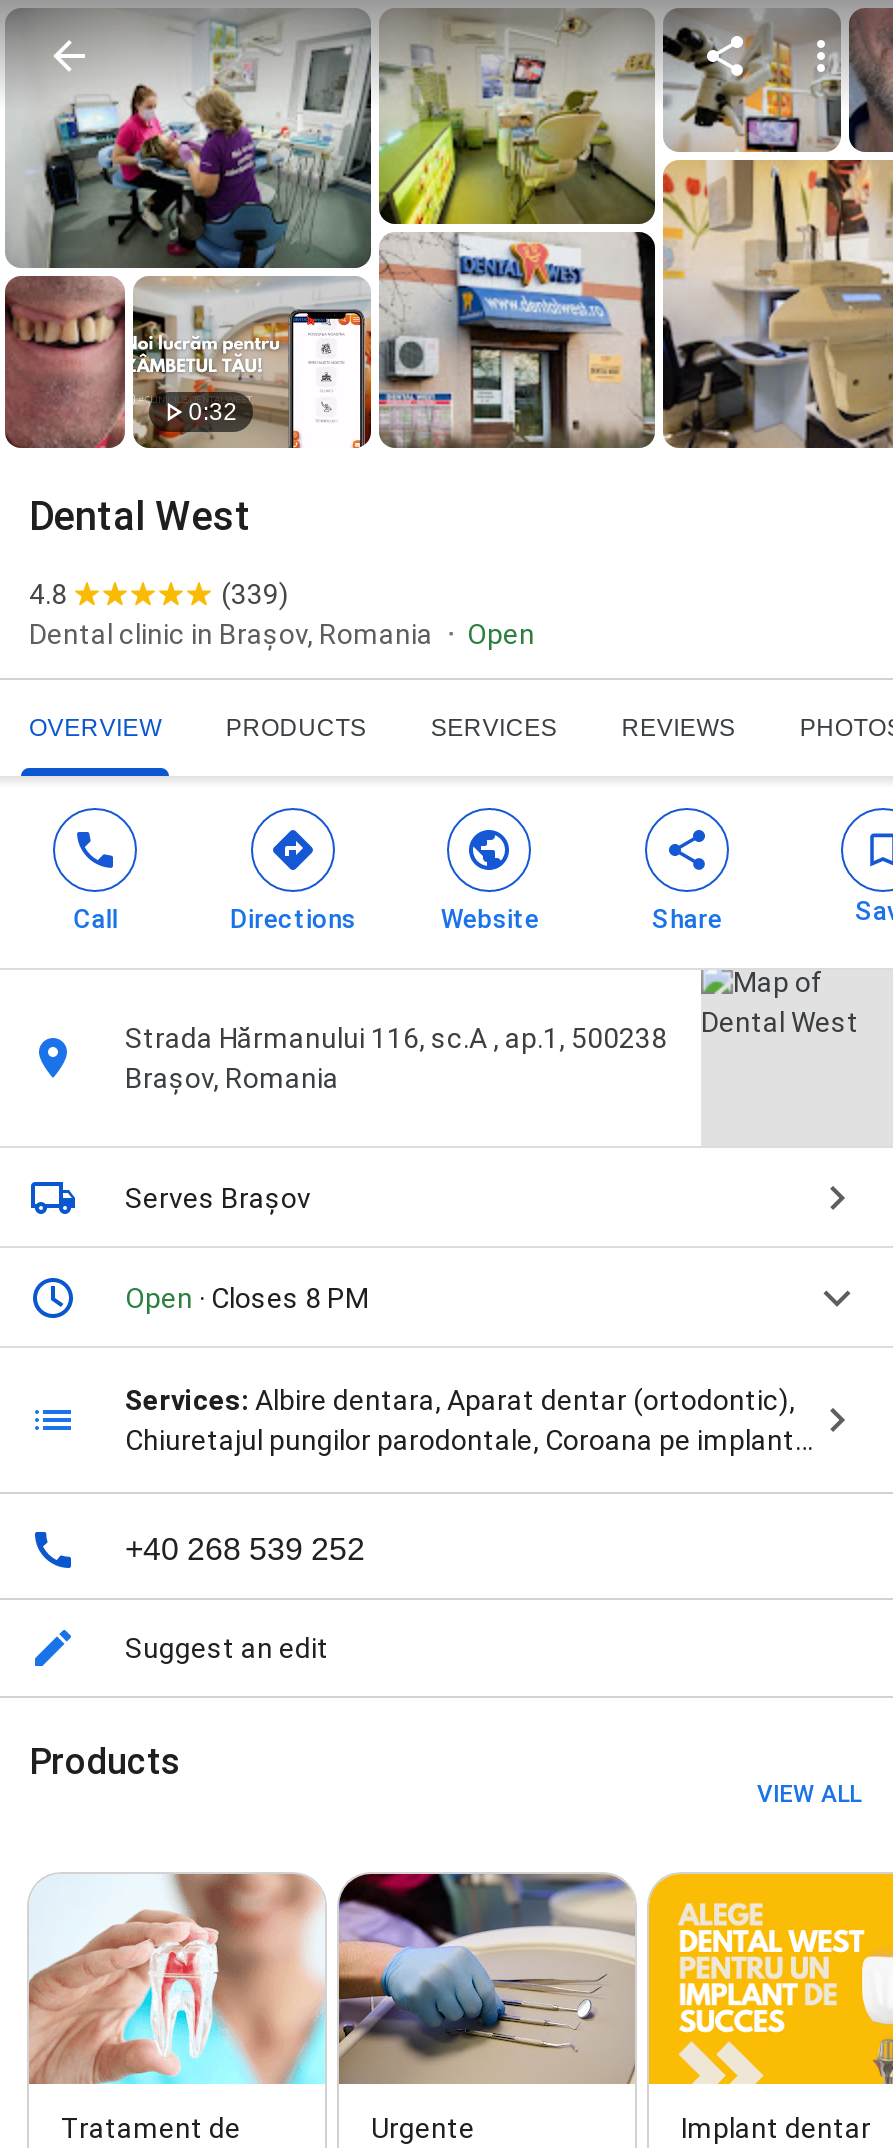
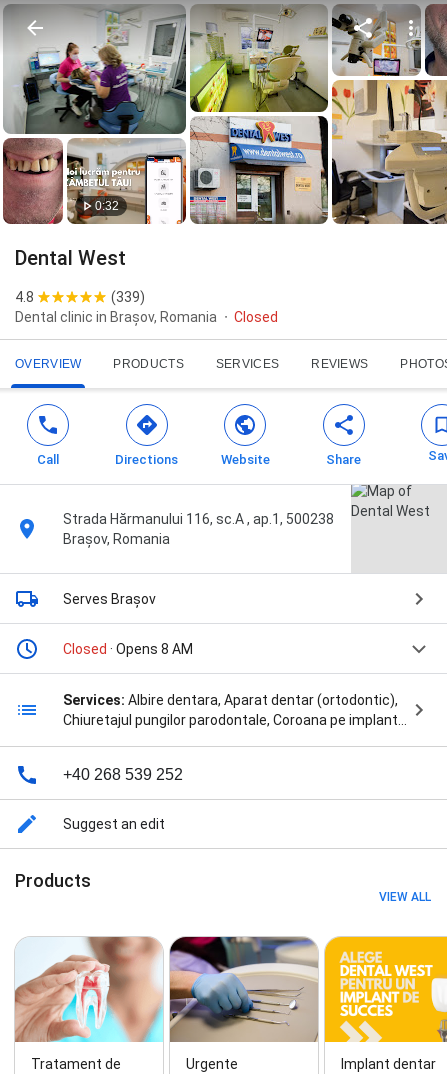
[467,618,535,650] Open -> [234,309,278,325] Closed
[125,1282,369,1314] Open · Closes 8 PM -> [63,641,193,657] Closed · Opens 8 AM

